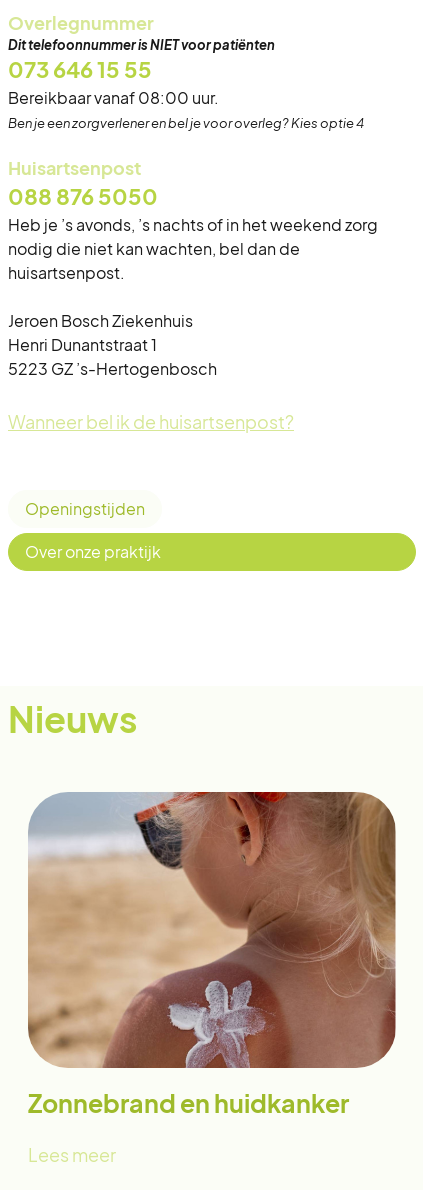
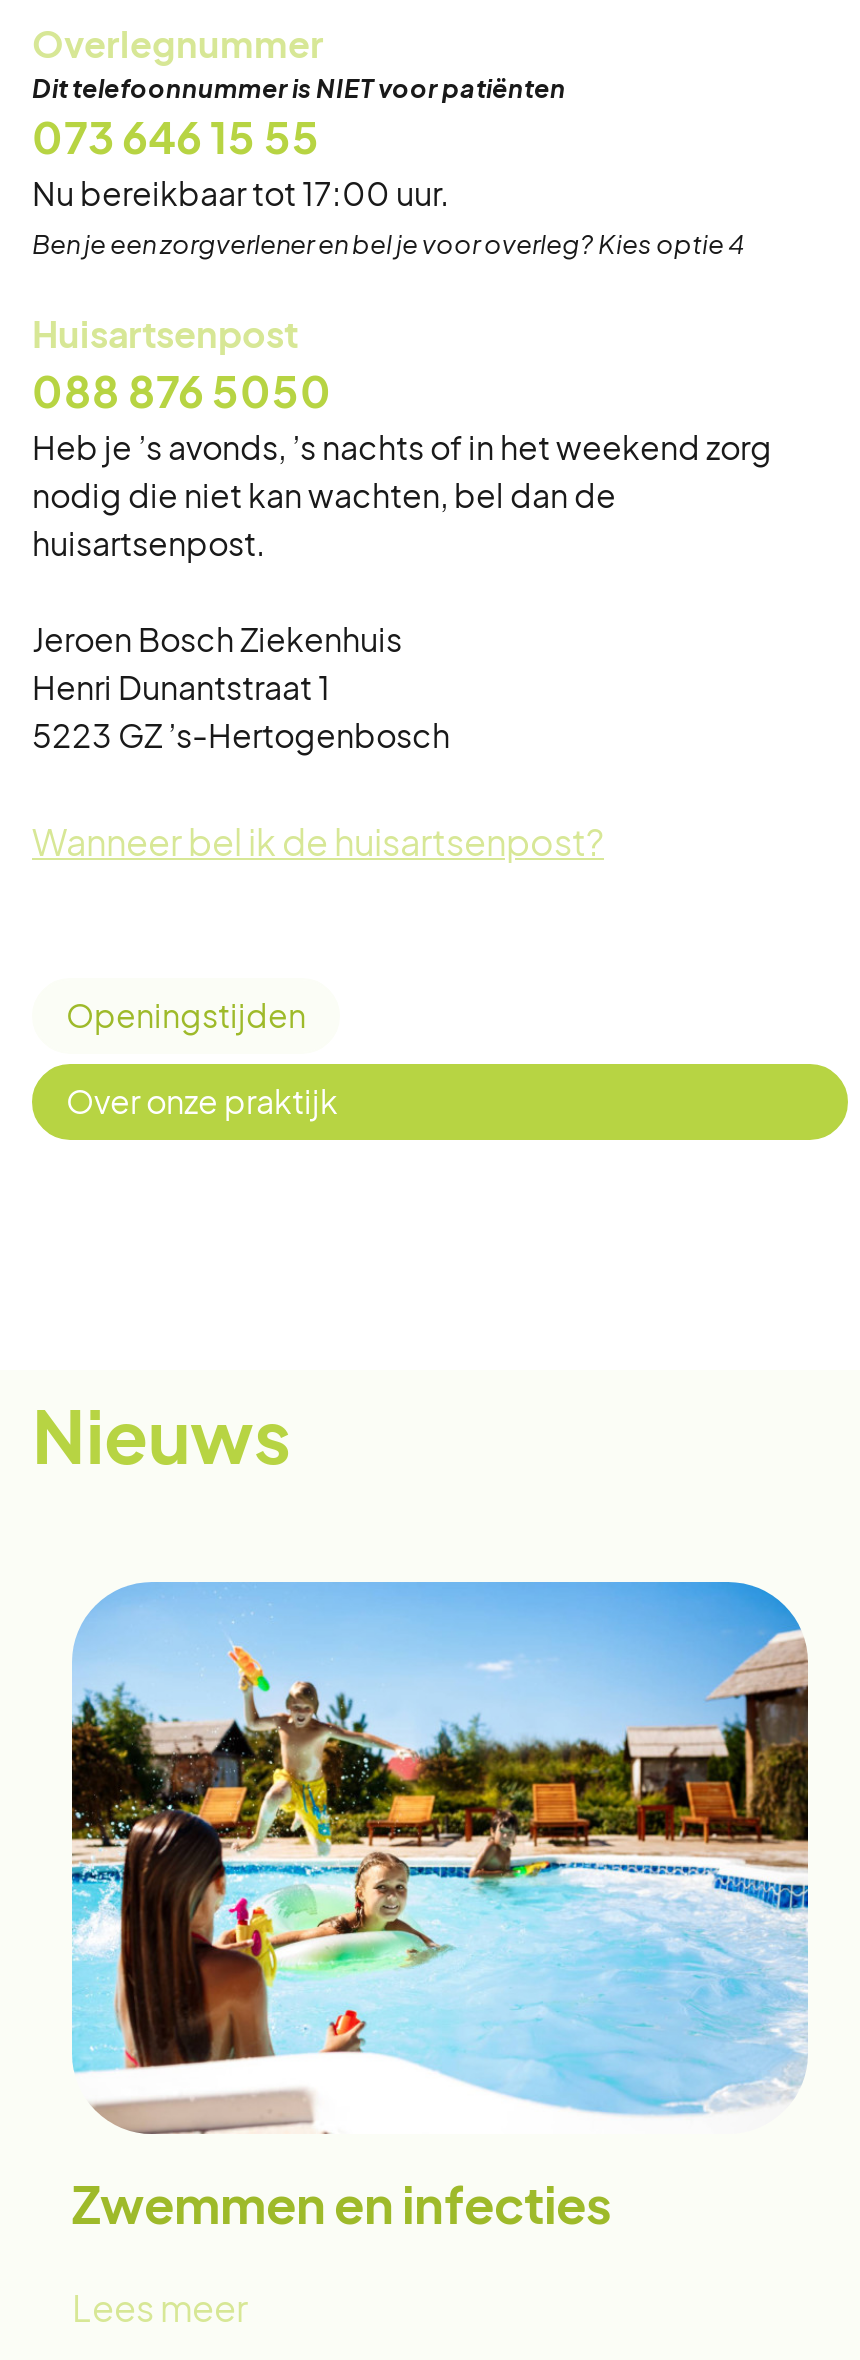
[8,87,219,108] Bereikbaar vanaf 08:00 uur. -> [32,173,450,215] Nu bereikbaar tot 17:00 uur.
[27,791,397,1119] [image] | Zonnebrand en huidkanker -> [70,1580,810,2237] [image] | Zwemmen en infecties

